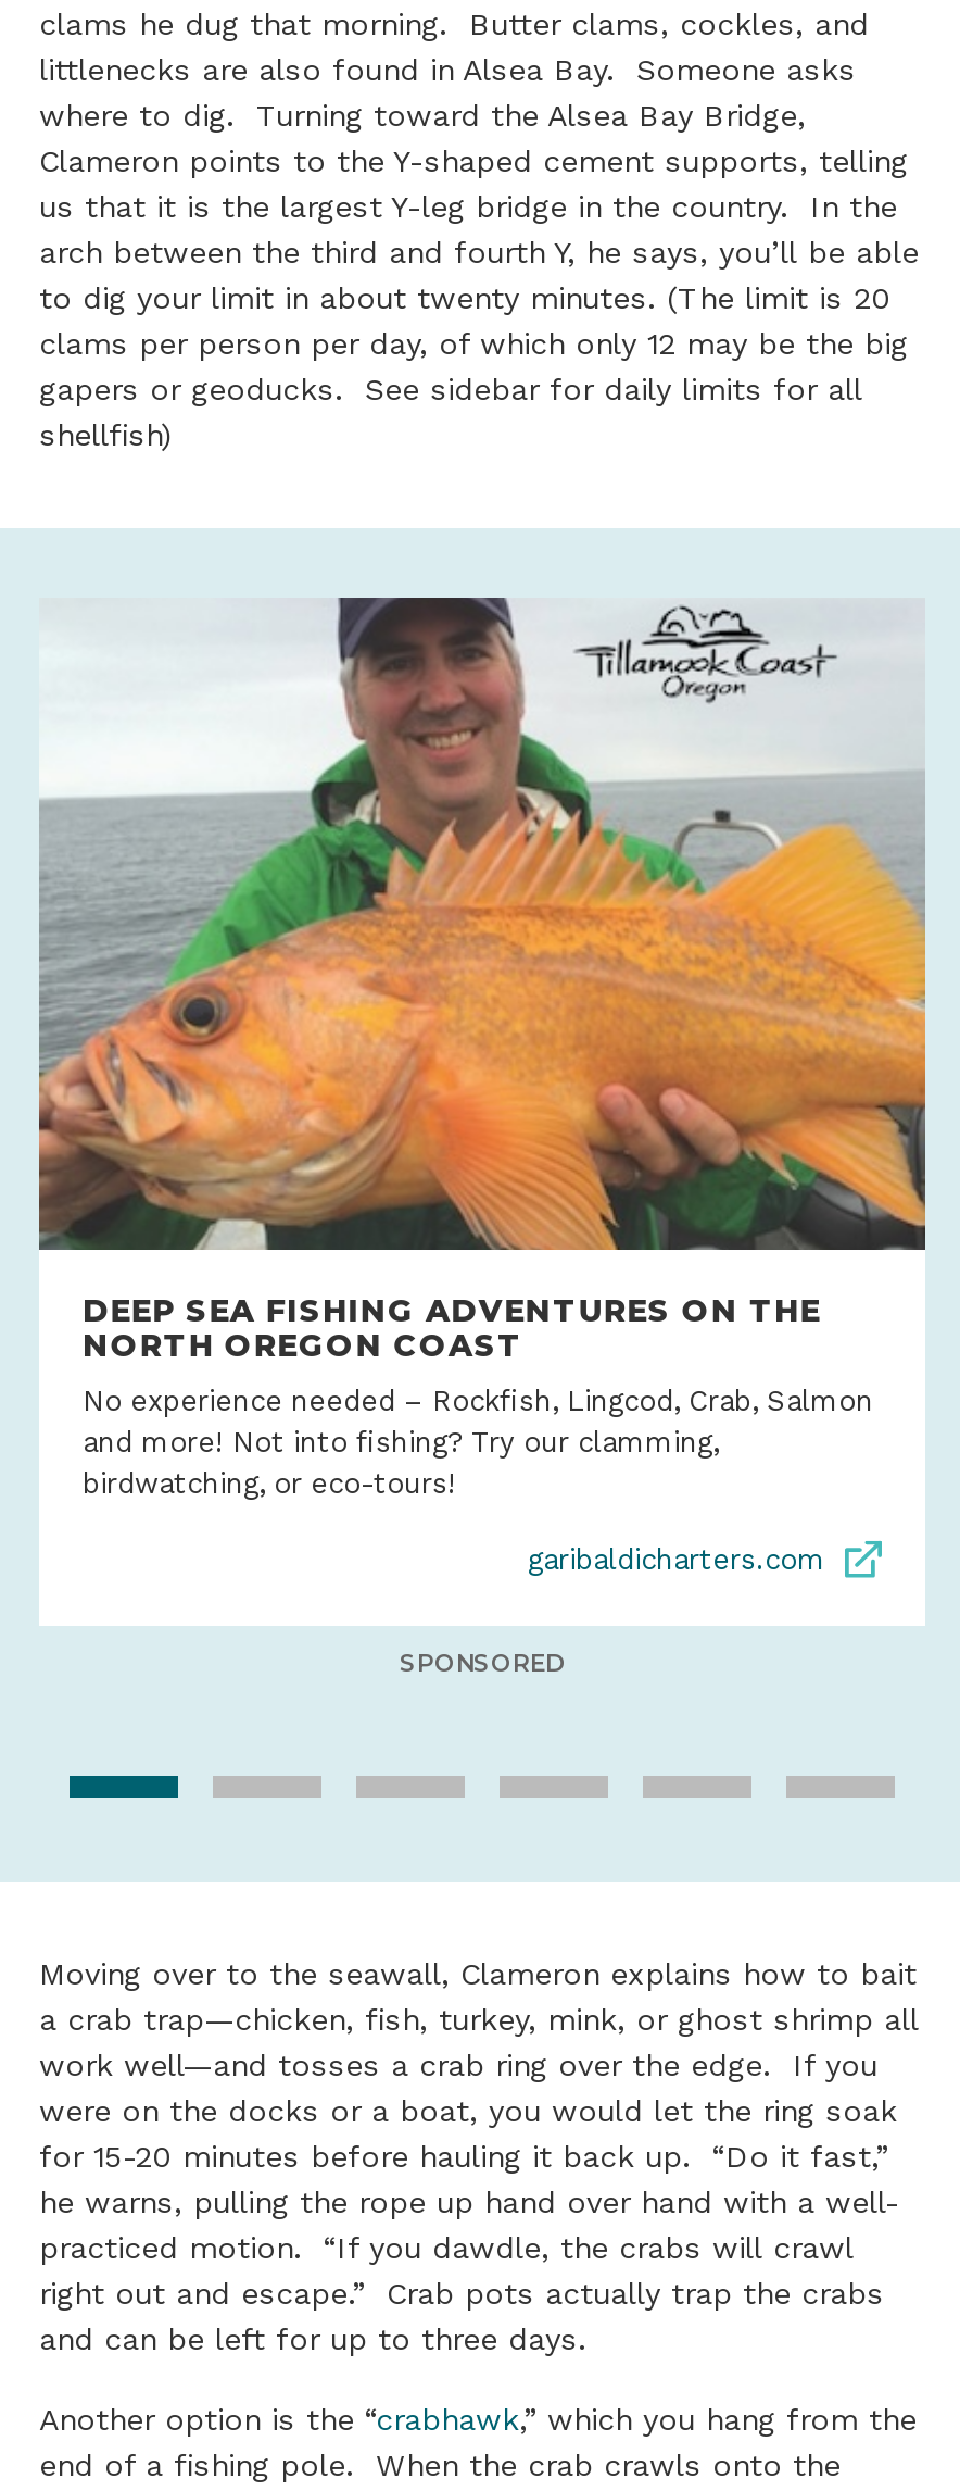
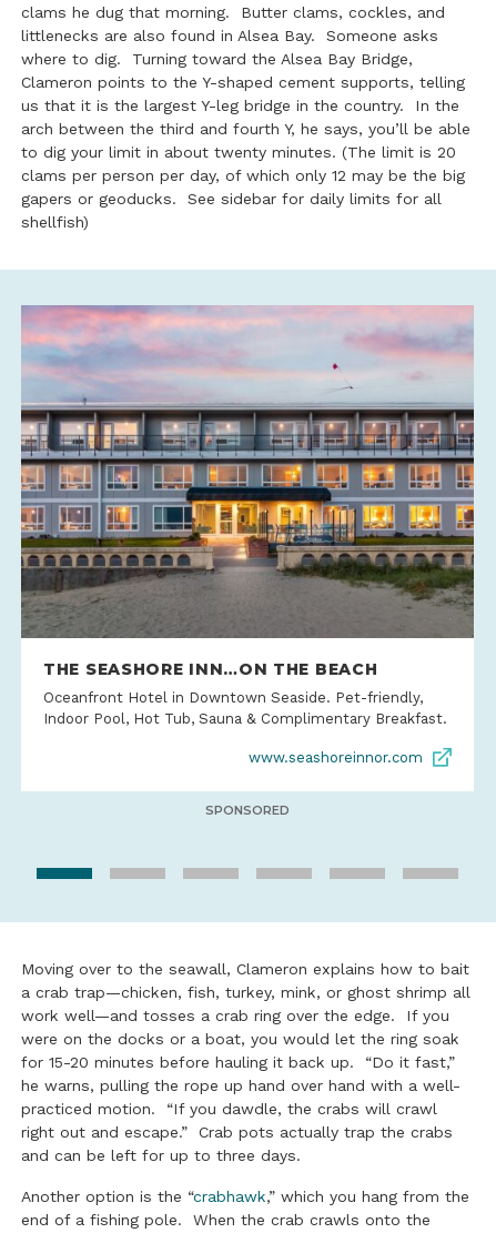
[37,596,927,1365] [image] | DEEP SEA FISHING ADVENTURES ON THE | NORTH OREGON COAST -> [21,305,475,679] [image] | THE SEASHORE INN…ON THE BEACH
[83,1385,873,1500] No experience needed – Rockfish, Lingcod, Crab, Salmon | and more! Not into fishing? Try our clamming, | birdwatching, or eco-tours! -> [43,689,447,727] Oceanfront Hotel in Downtown Seaside. Pet-friendly, | Indoor Pool, Hot Tub, Sauna & Complimentary Breakfast.
[528,1544,825,1576] garibaldicharters.com -> [249,749,423,766] www.seashoreinnor.com

